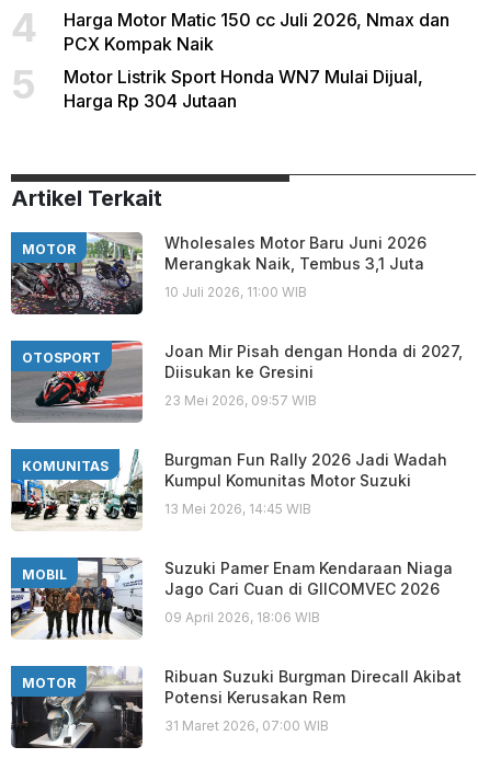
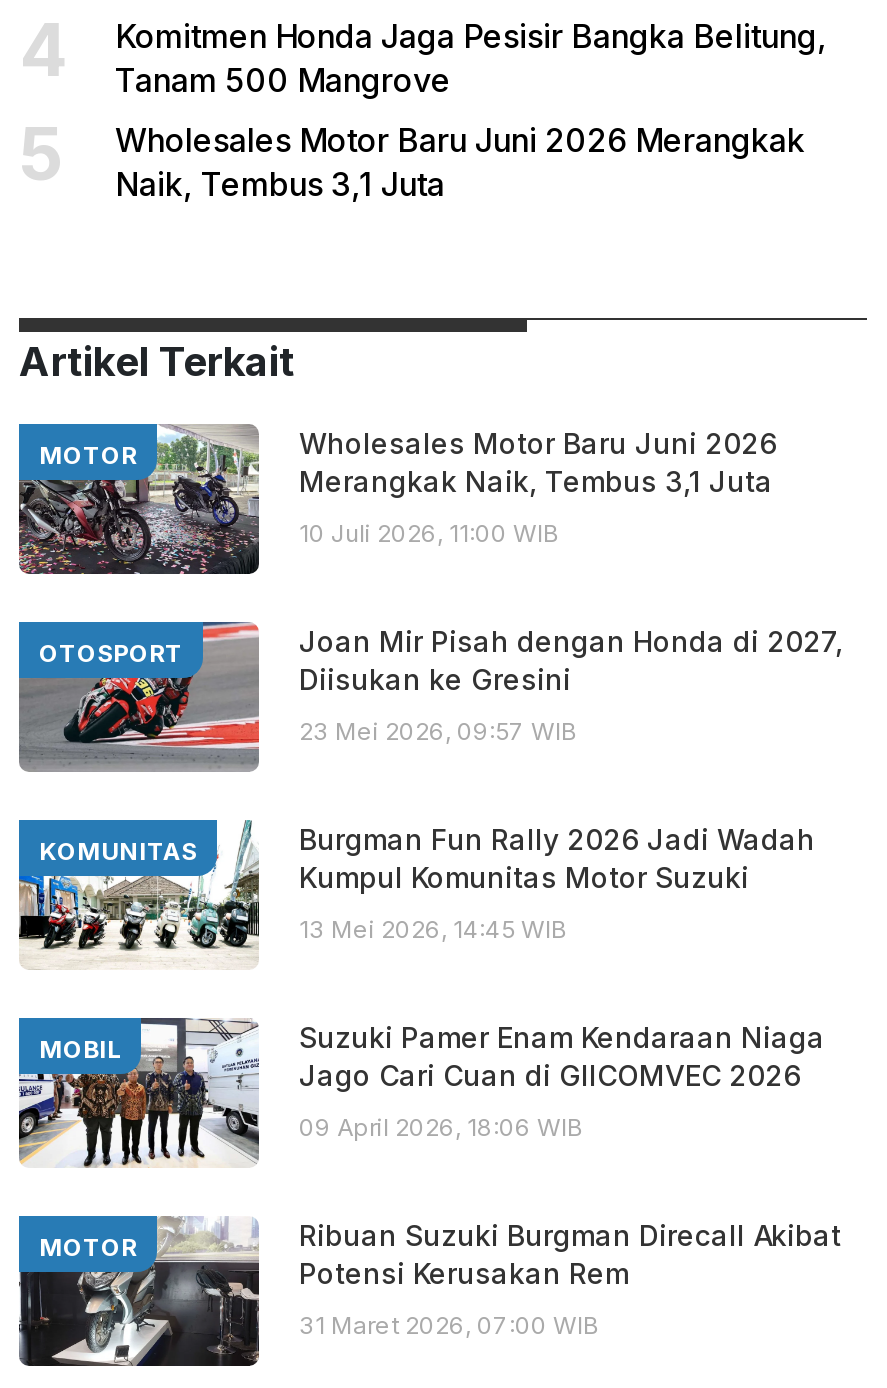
[64,8,449,54] Harga Motor Matic 150 cc Juli 2026, Nmax dan | PCX Kompak Naik -> [115,15,827,99] Komitmen Honda Jaga Pesisir Bangka Belitung, | Tanam 500 Mangrove
[64,65,423,111] Motor Listrik Sport Honda WN7 Mulai Dijual, | Harga Rp 304 Jutaan -> [115,119,805,203] Wholesales Motor Baru Juni 2026 Merangkak | Naik, Tembus 3,1 Juta

